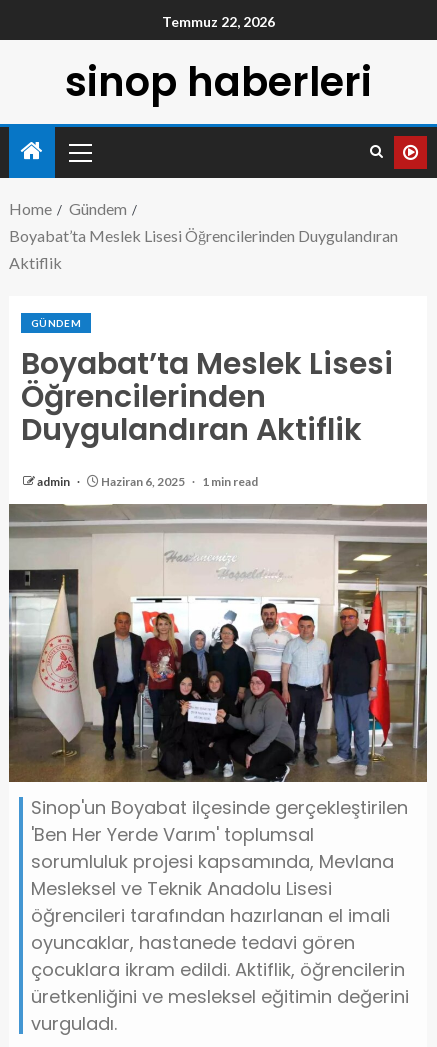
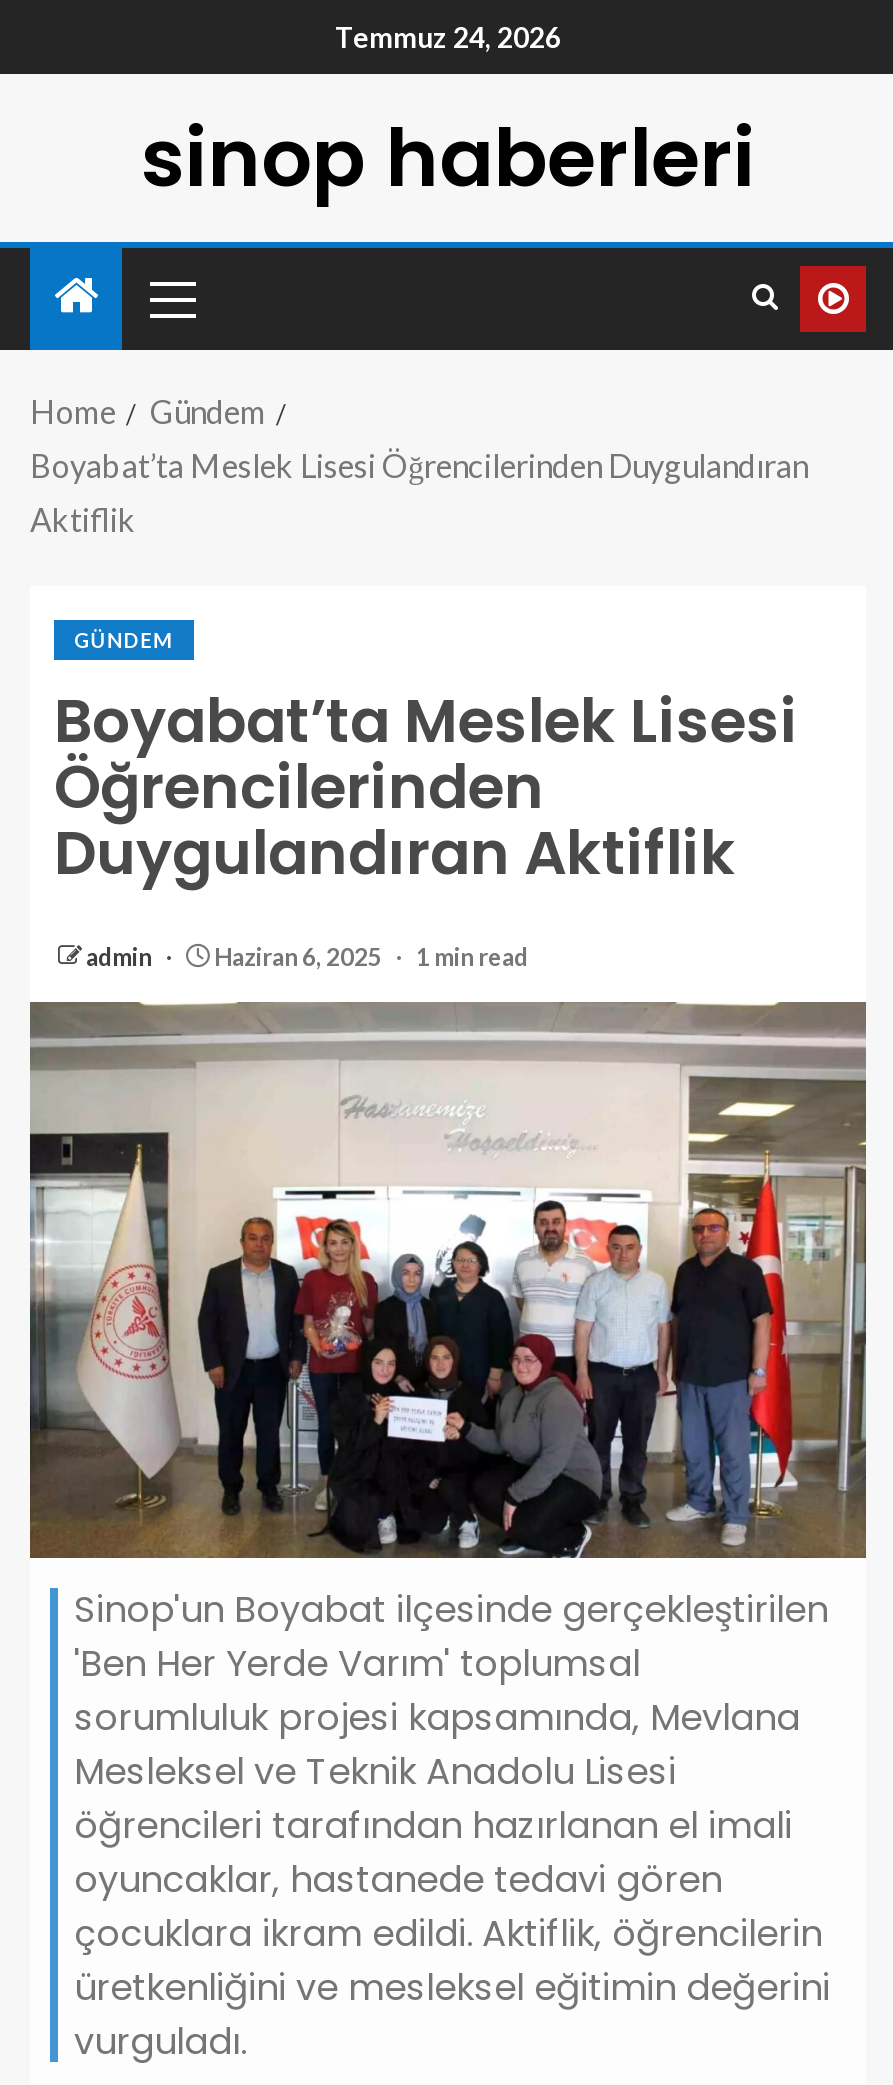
[161,13,274,30] Temmuz 22, 2026 -> [335,20,561,54] Temmuz 24, 2026

